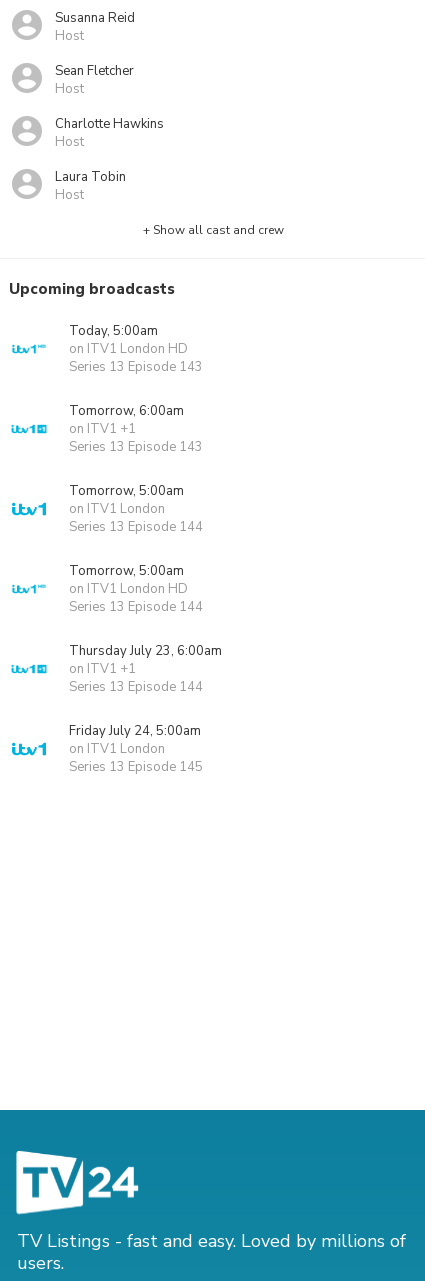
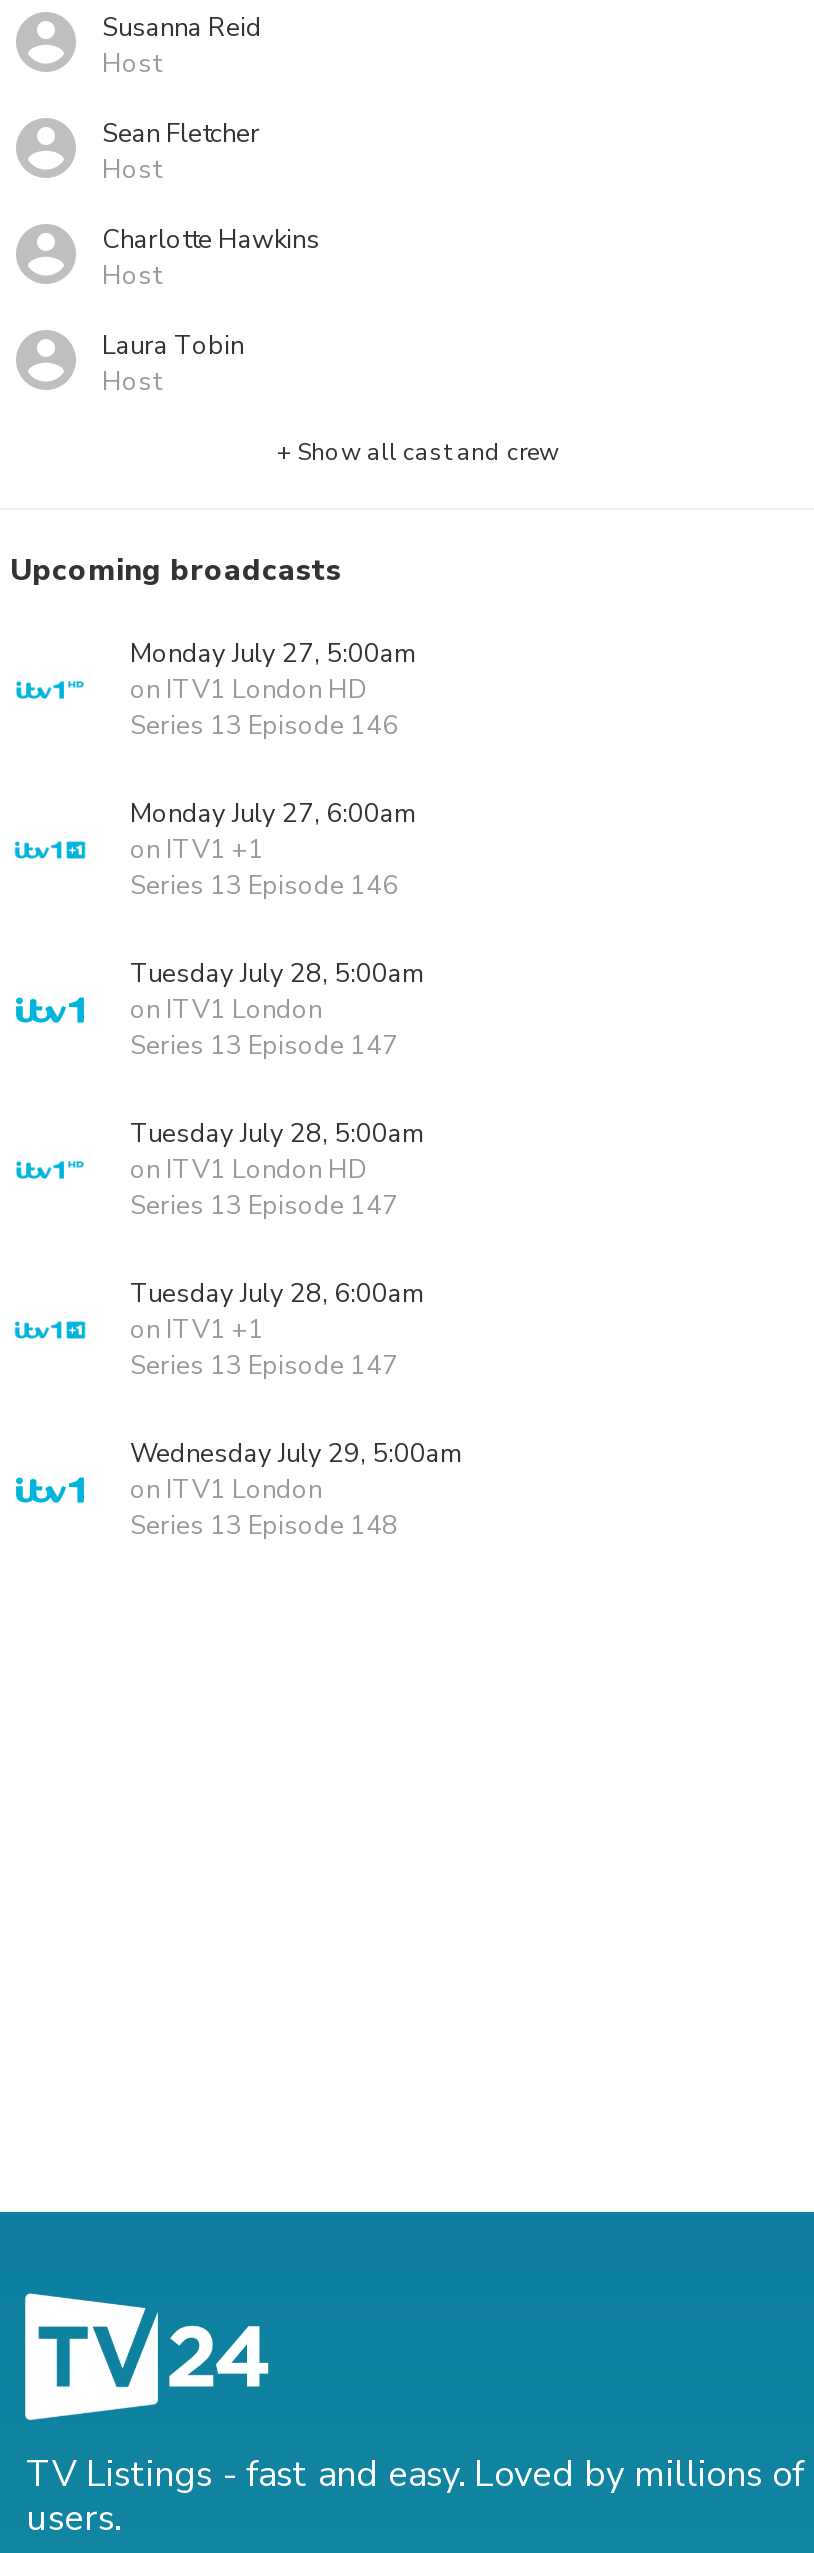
[69,322,158,340] Today, 5:00am -> [130,636,416,672] Monday July 27, 5:00am
[69,358,203,376] Series 13 Episode 143 -> [130,708,398,744] Series 13 Episode 146
[69,402,184,420] Tomorrow, 6:00am -> [130,796,416,832] Monday July 27, 6:00am
[69,438,203,456] Series 13 Episode 143 -> [130,868,398,904] Series 13 Episode 146
[69,482,184,500] Tomorrow, 5:00am -> [130,956,424,992] Tuesday July 28, 5:00am
[69,518,203,536] Series 13 Episode 144 -> [130,1028,398,1064] Series 13 Episode 147
[69,562,184,580] Tomorrow, 5:00am -> [130,1116,424,1152] Tuesday July 28, 5:00am
[69,598,203,616] Series 13 Episode 144 -> [130,1188,398,1224] Series 13 Episode 147
[69,642,222,660] Thursday July 23, 6:00am -> [130,1276,424,1312] Tuesday July 28, 6:00am
[69,678,203,696] Series 13 Episode 144 -> [130,1348,398,1384] Series 13 Episode 147
[69,722,201,740] Friday July 24, 5:00am -> [130,1436,462,1472] Wednesday July 29, 5:00am
[69,758,203,776] Series 13 Episode 145 -> [130,1508,398,1544] Series 13 Episode 148

